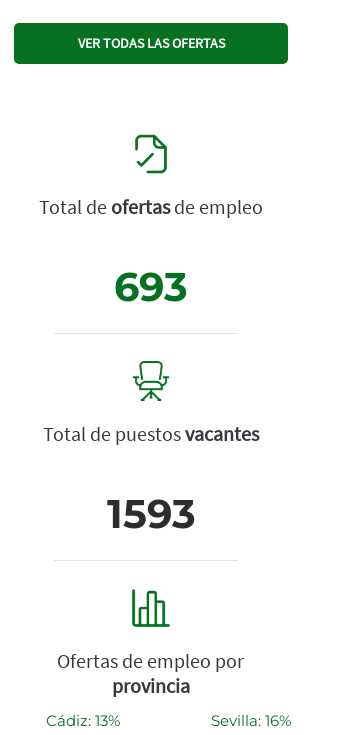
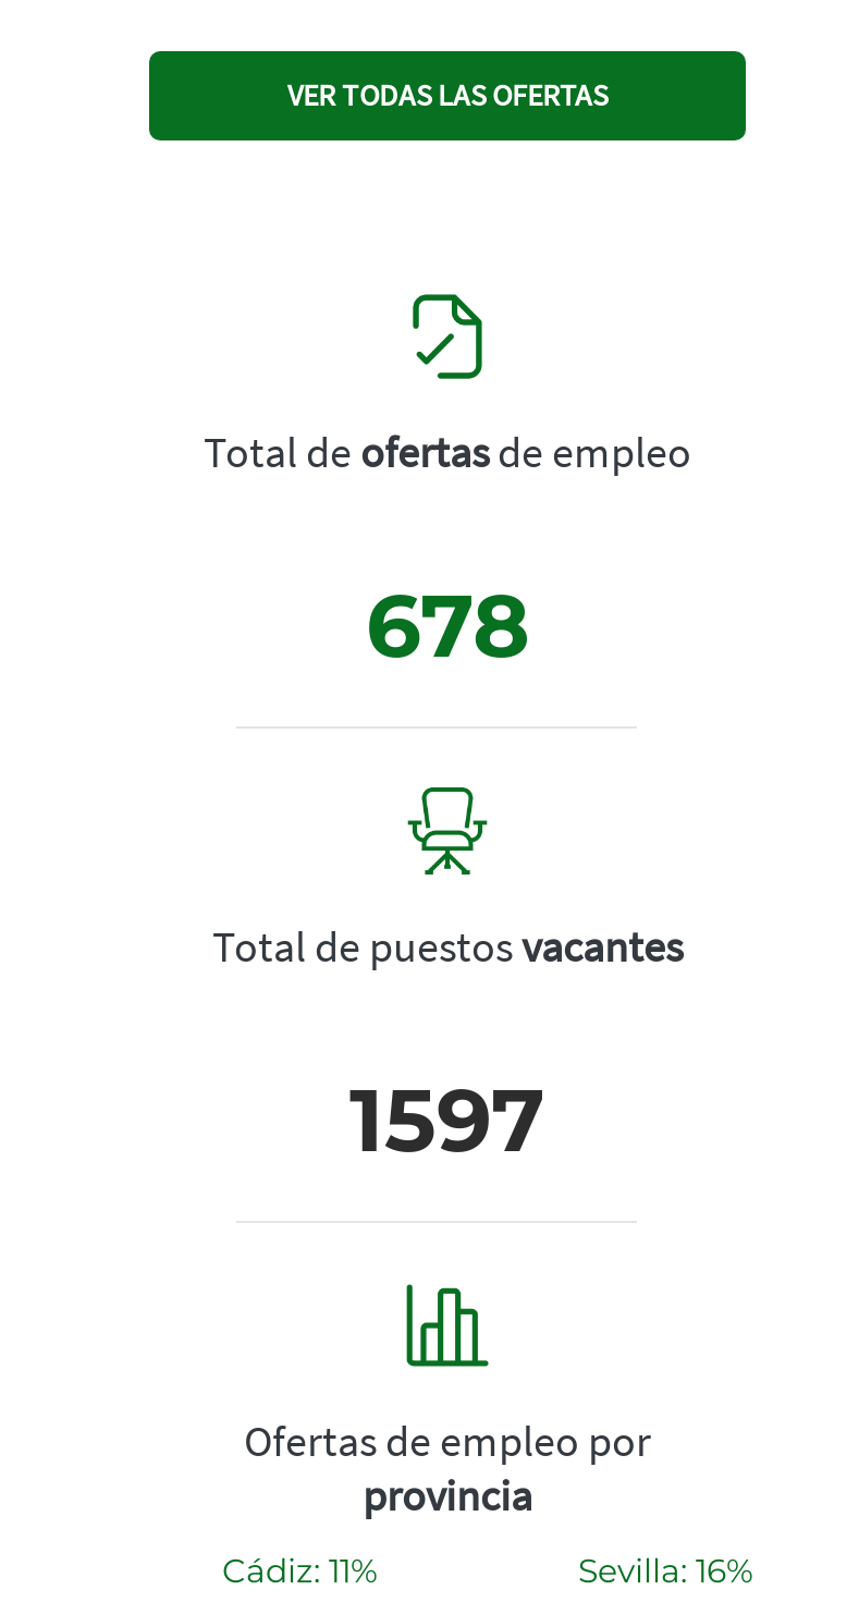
[114,262,188,311] 693 -> [366,572,529,679] 678
[106,489,195,538] 1593 -> [349,1067,545,1173] 1597
[46,711,120,730] Cádiz: 13% -> [222,1550,377,1592] Cádiz: 11%

